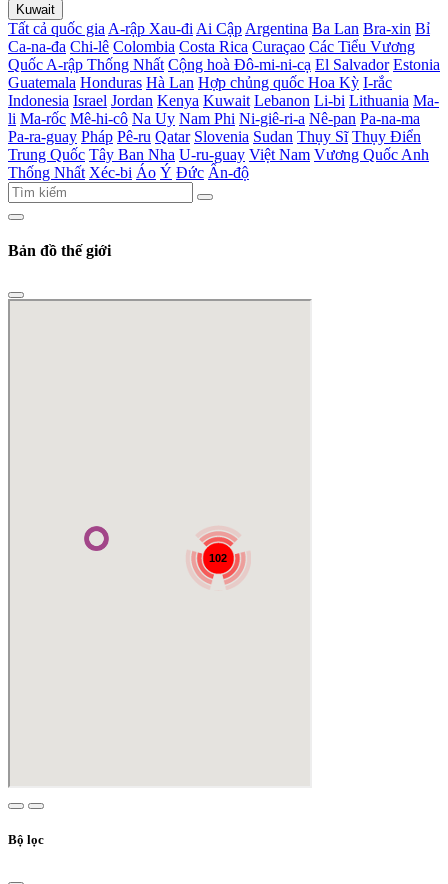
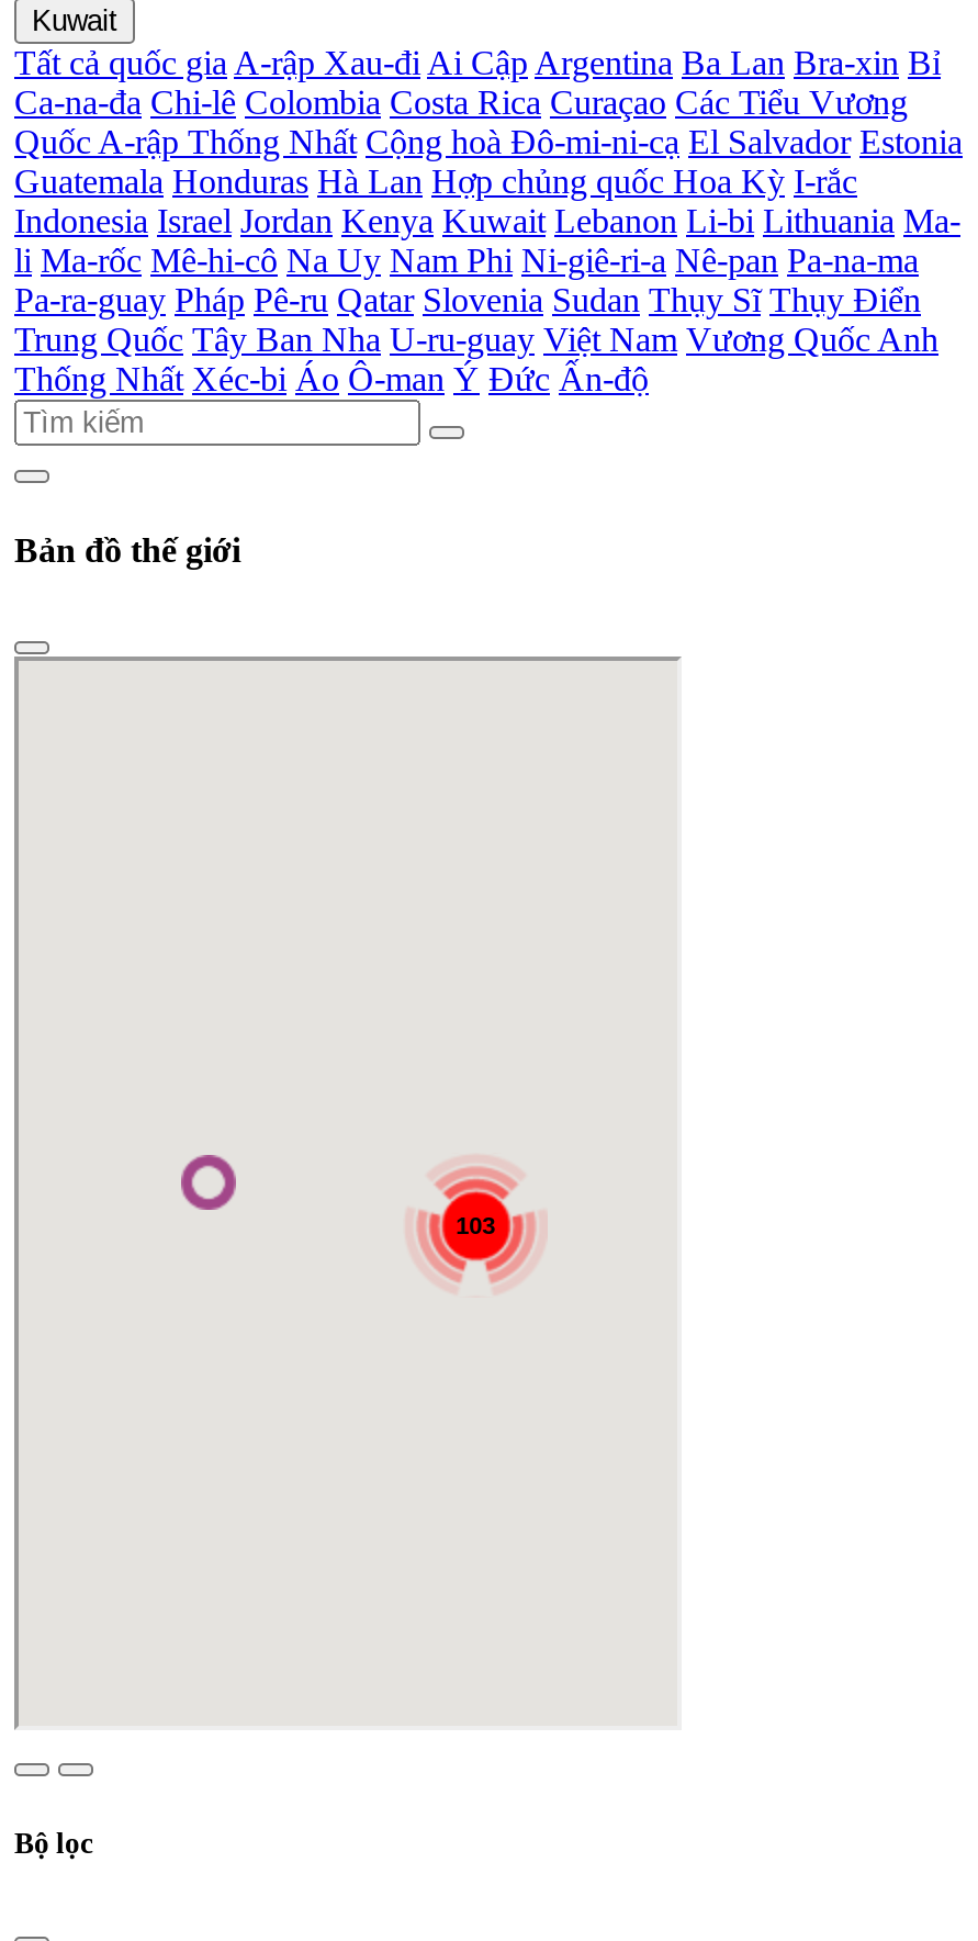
[8,164,249,181] Thống Nhất Xéc-bi Áo Ý Đức Ấn-độ -> [14,359,649,397] Thống Nhất Xéc-bi Áo Ô-man Ý Đức Ấn-độ

